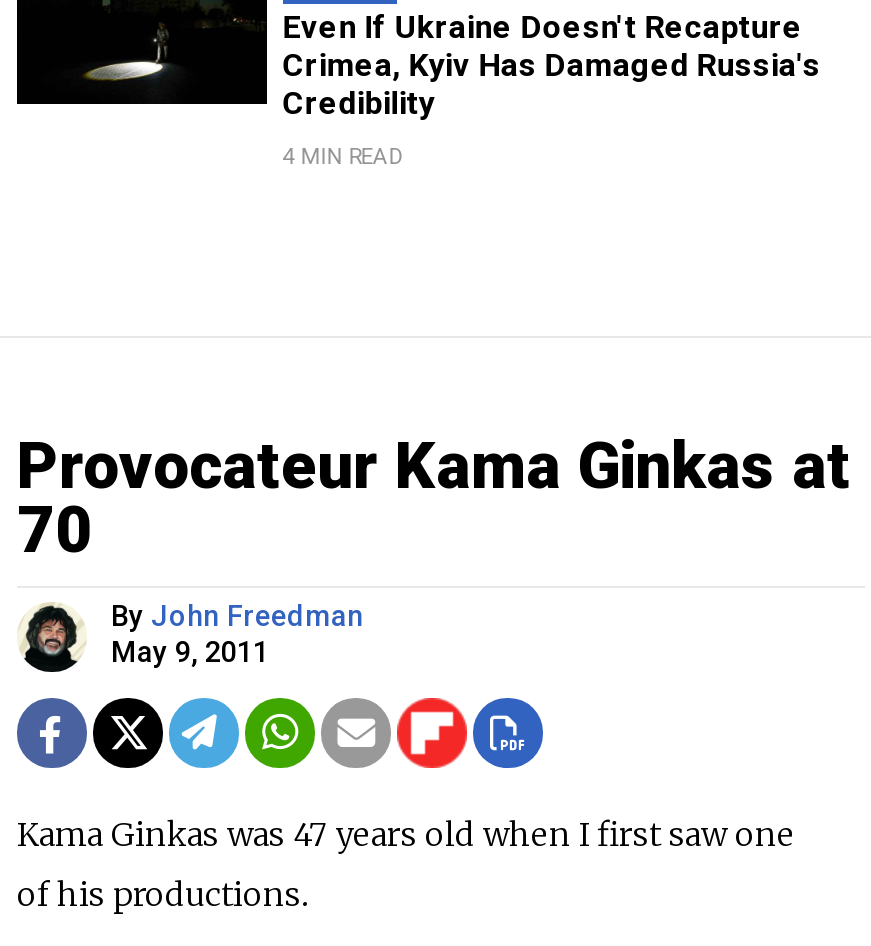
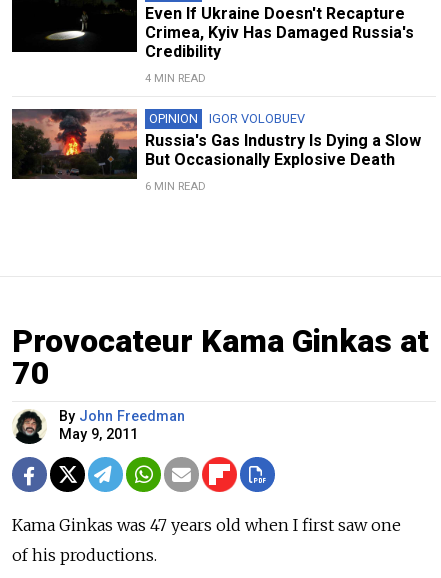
none -> [11,108,421,193] [image] | OPINION | IGOR VOLOBUEV | Russia's Gas Industry Is Dying a Slow | But Occasionally Explosive Death | 6 MIN READ

